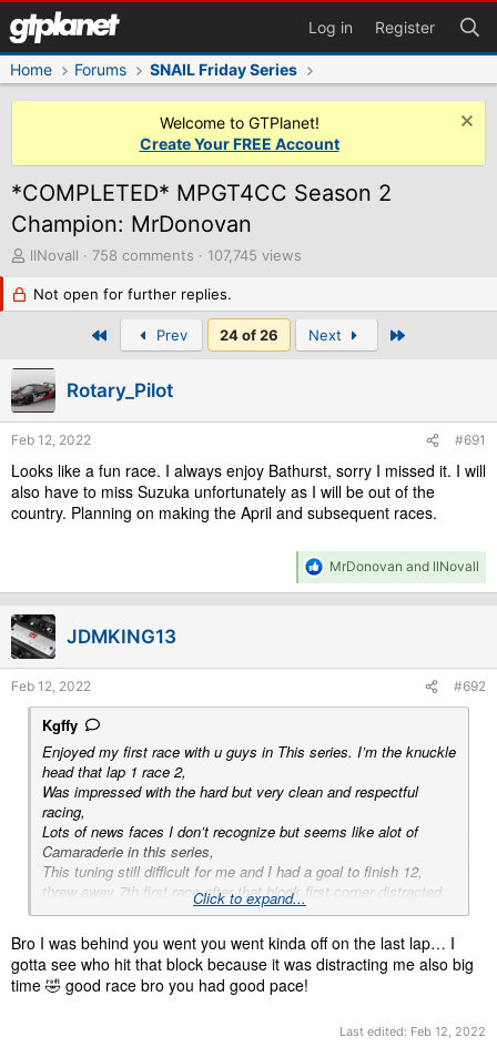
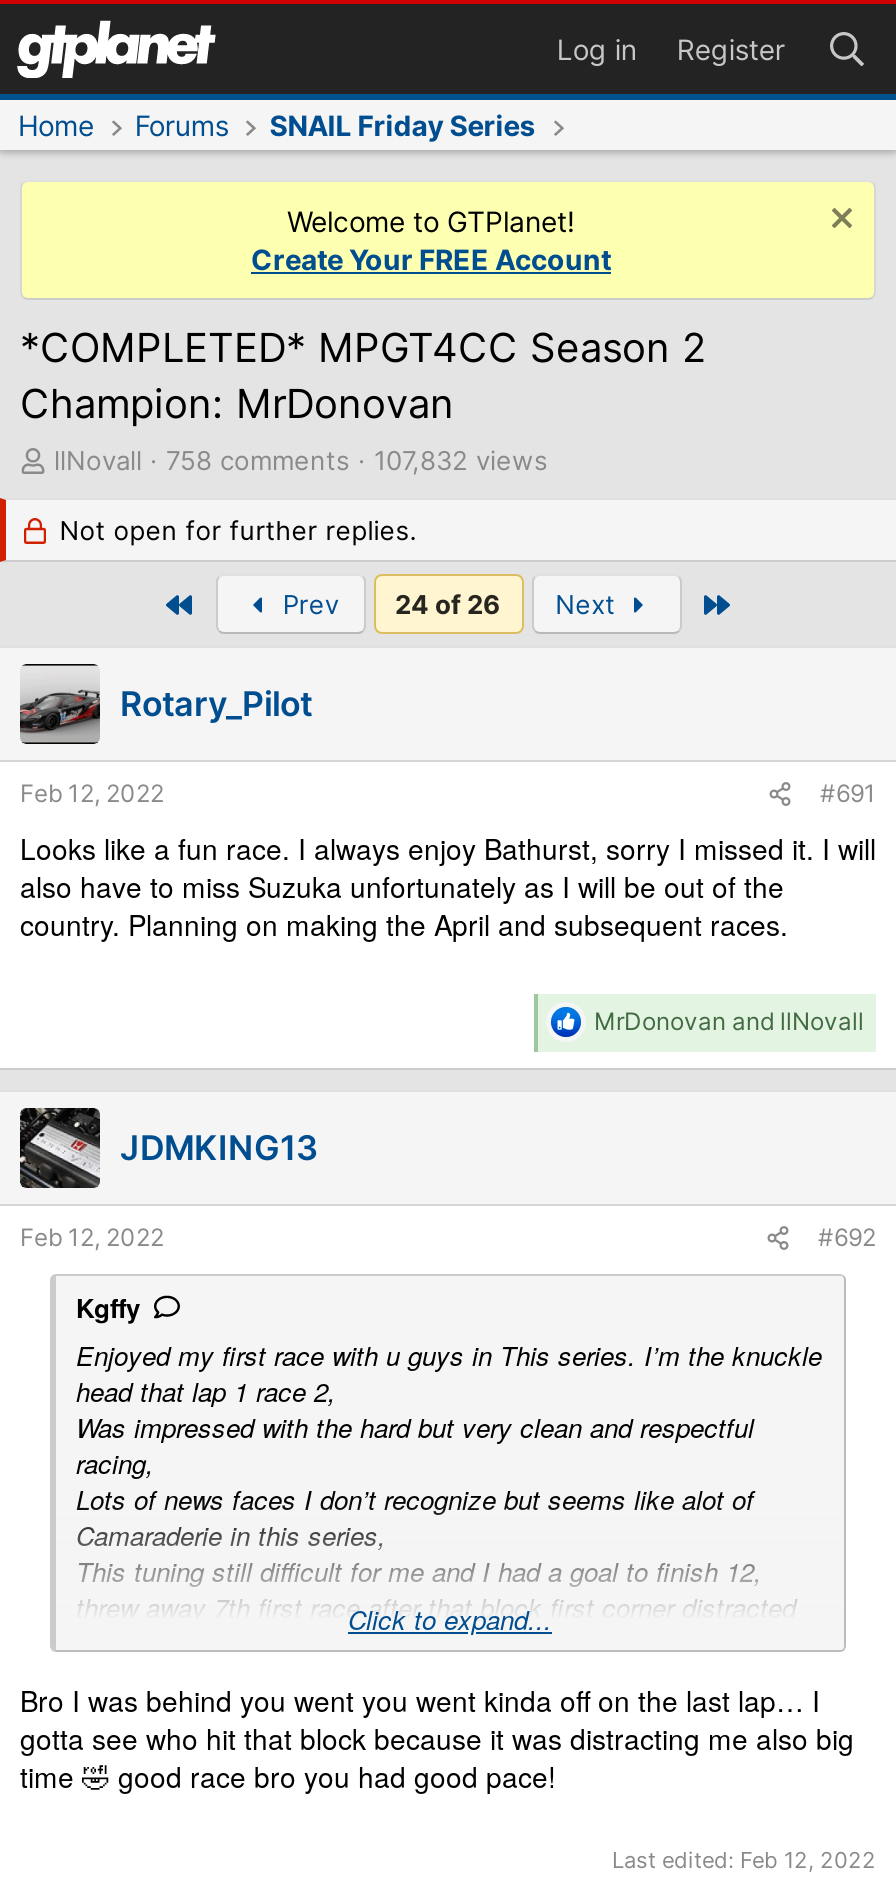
[92,246,302,264] 758 comments 107,745 views -> [166,444,548,476] 758 comments 107,832 views
[11,616,55,659] [image] -> [18,1108,100,1188] [image]

